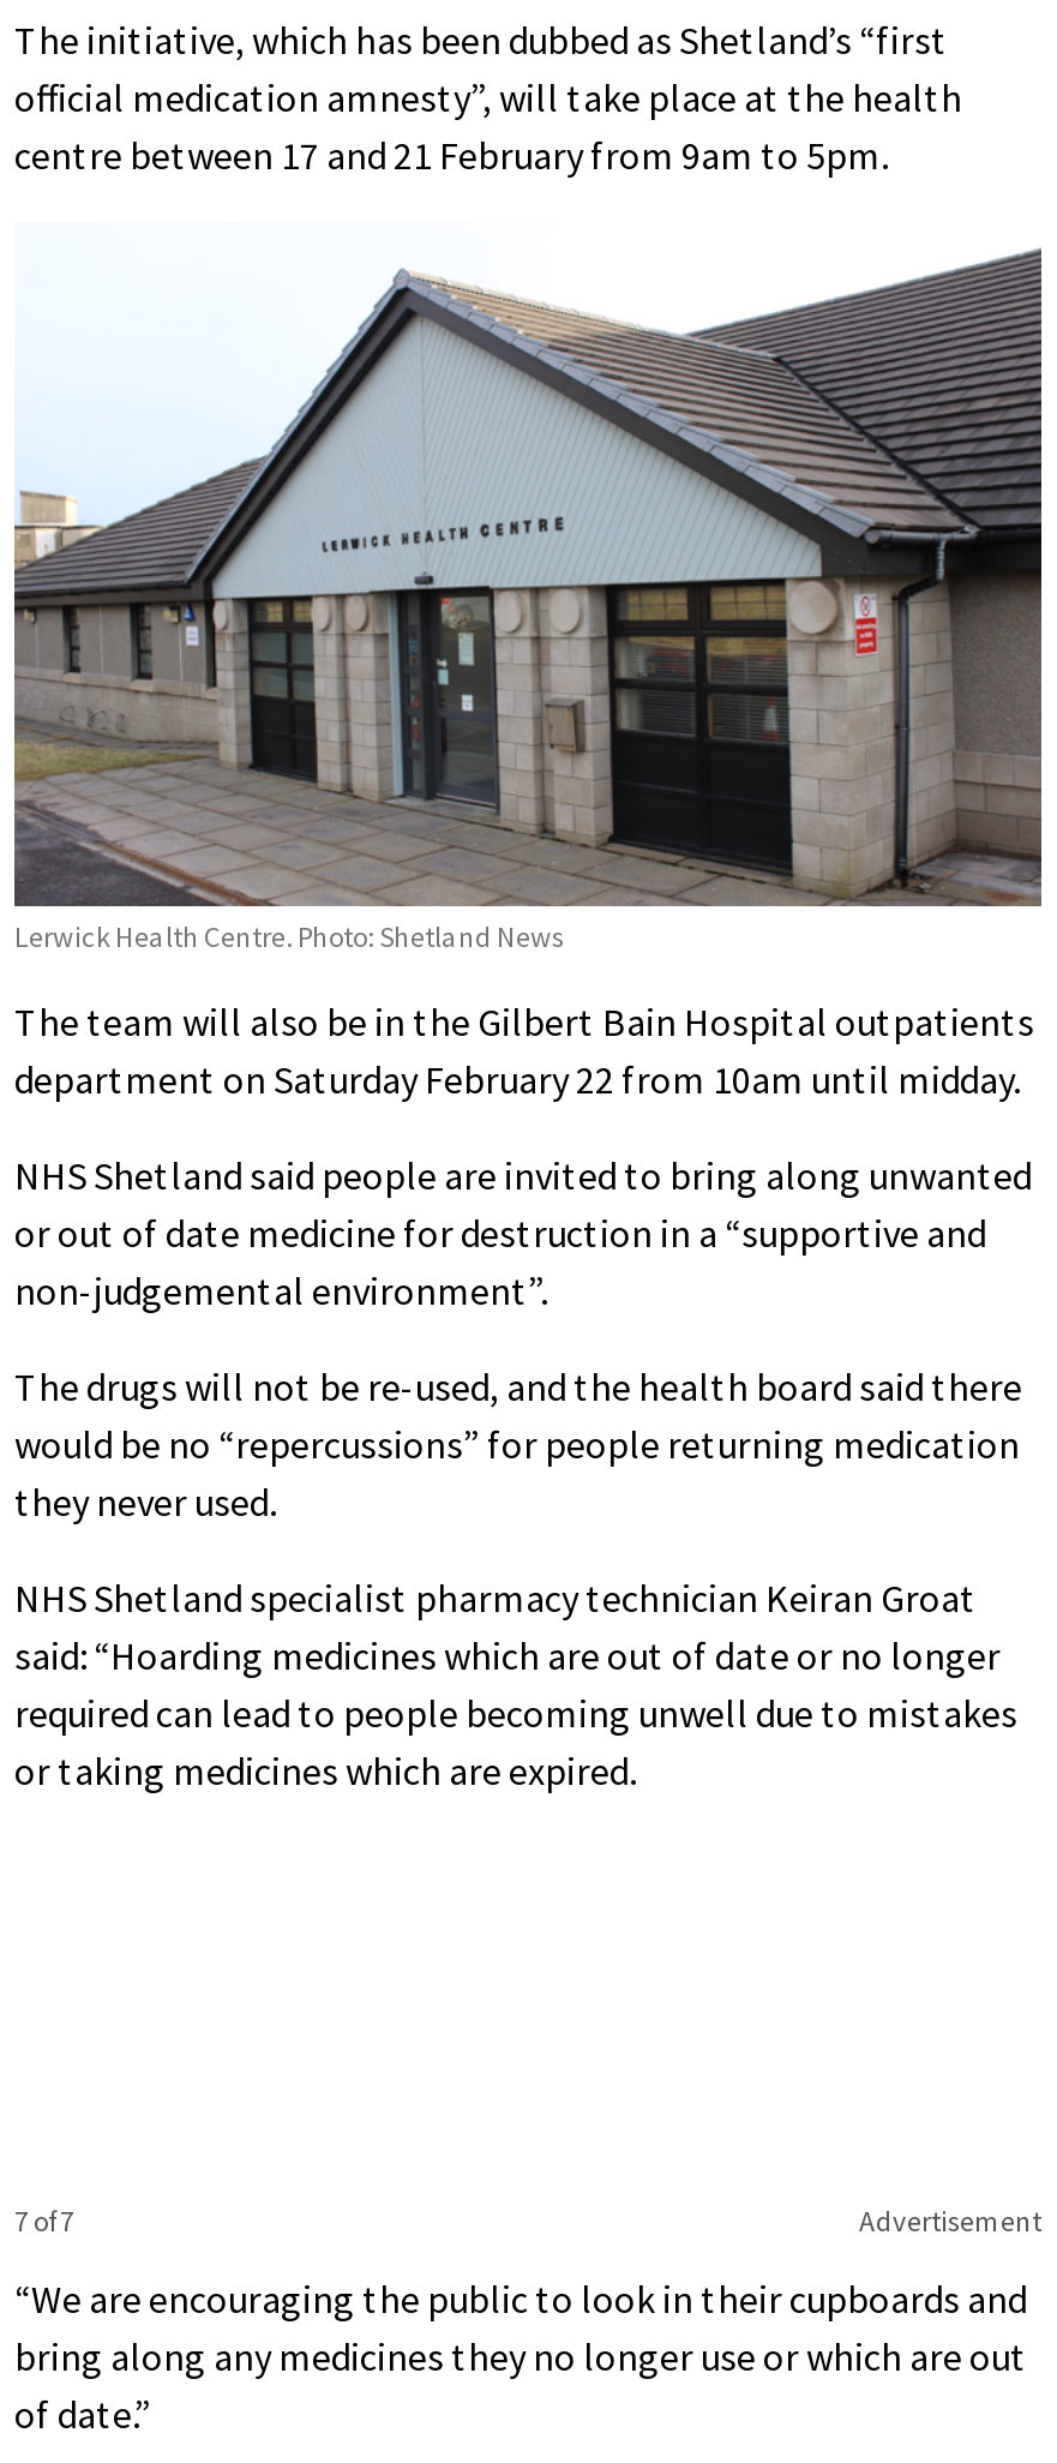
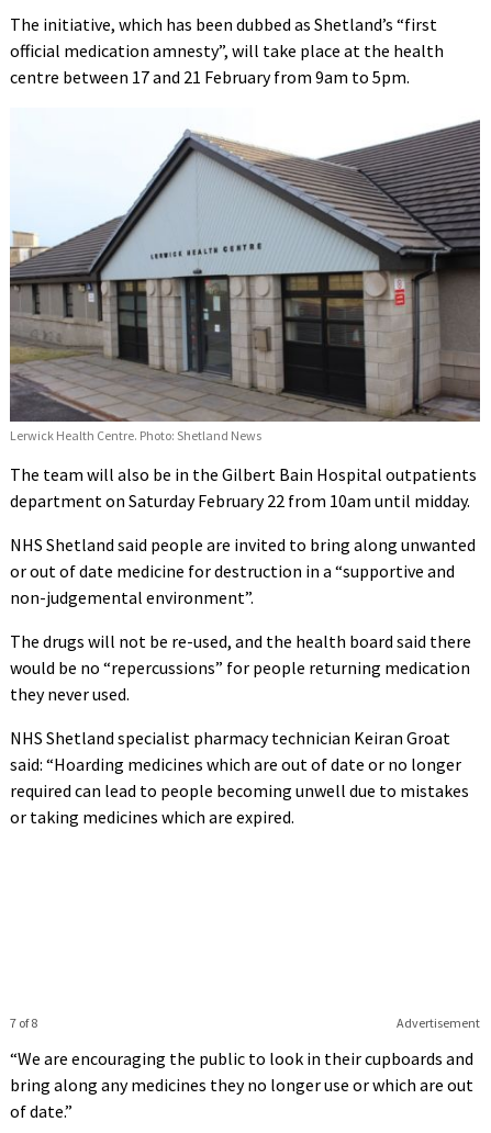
[14,2203,74,2239] 7 of 7 -> [10,1014,37,1030] 7 of 8

